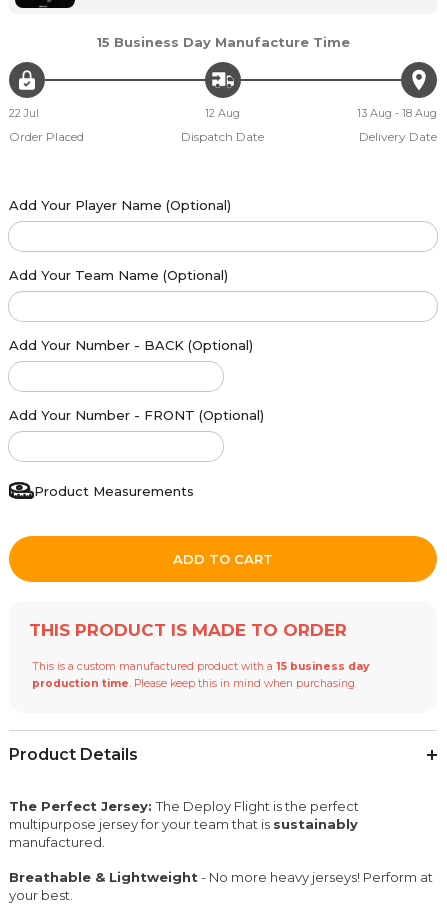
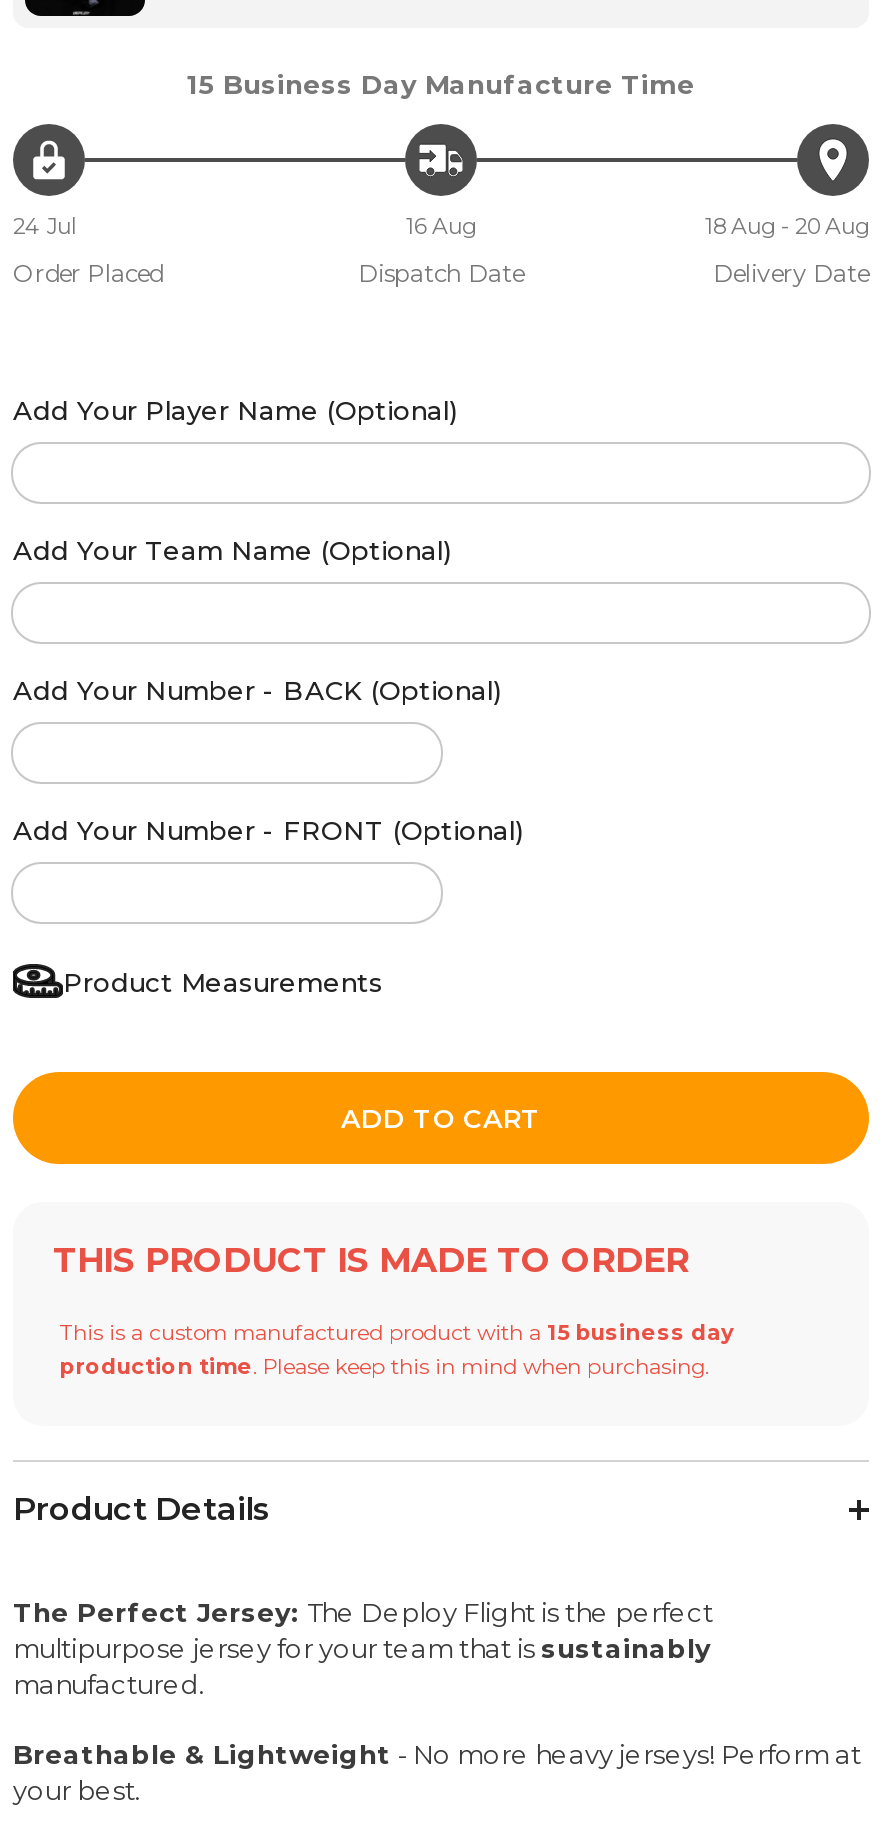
[9,106,39,120] 22 Jul -> [13,212,77,240] 24 Jul
[205,106,240,120] 12 Aug -> [406,212,476,240] 16 Aug
[357,106,437,120] 13 Aug - 18 Aug -> [705,212,869,240] 18 Aug - 20 Aug

